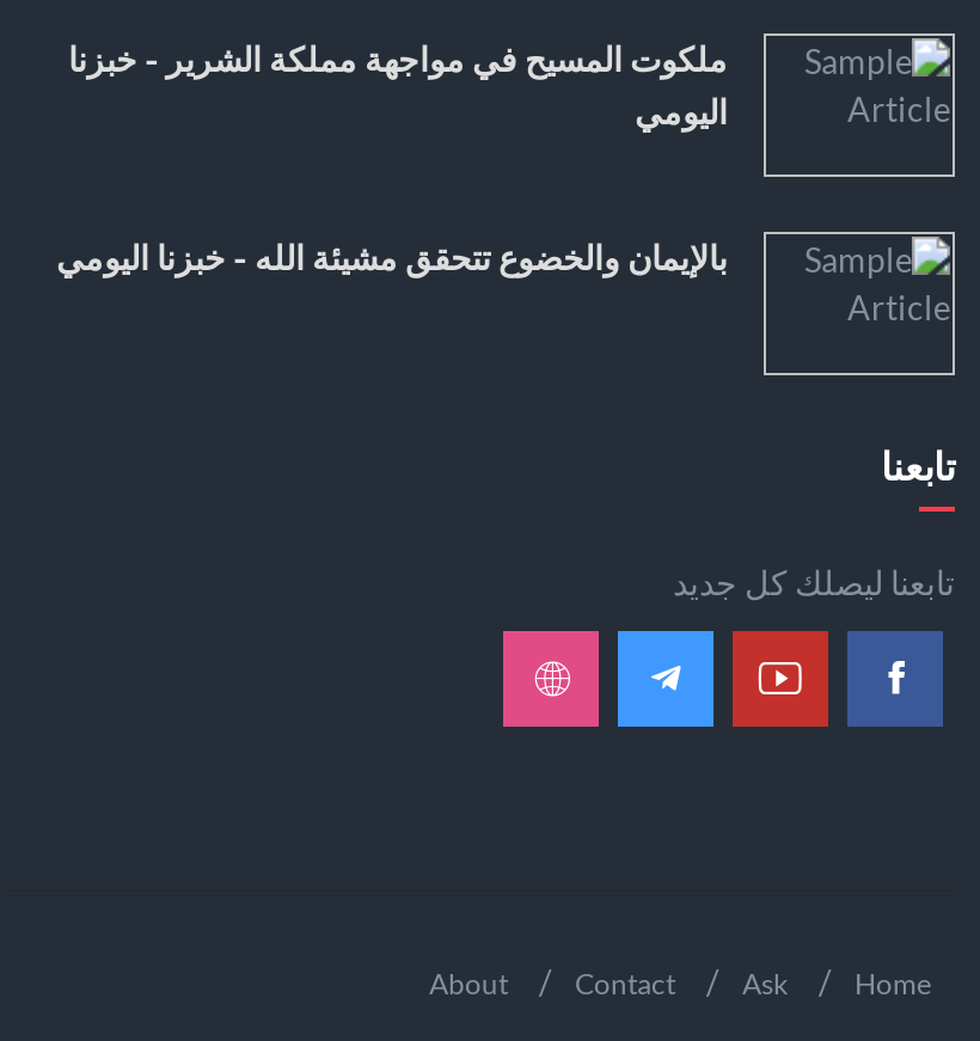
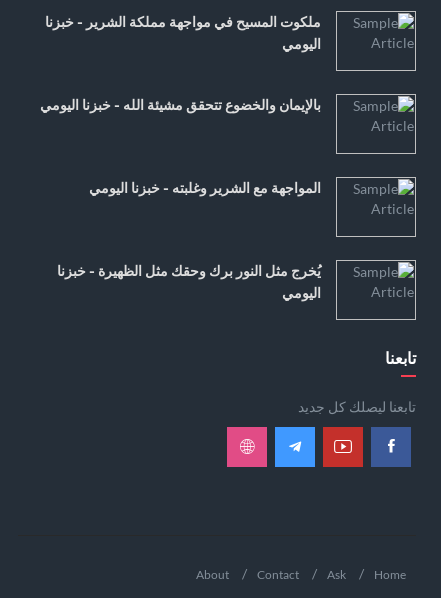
none -> [57,263,321,301] يُخرج مثل النور برك وحقك مثل الظهيرة - خبزنا | اليومي
none -> [89,180,321,196] المواجهة مع الشرير وغلبته - خبزنا اليومي

